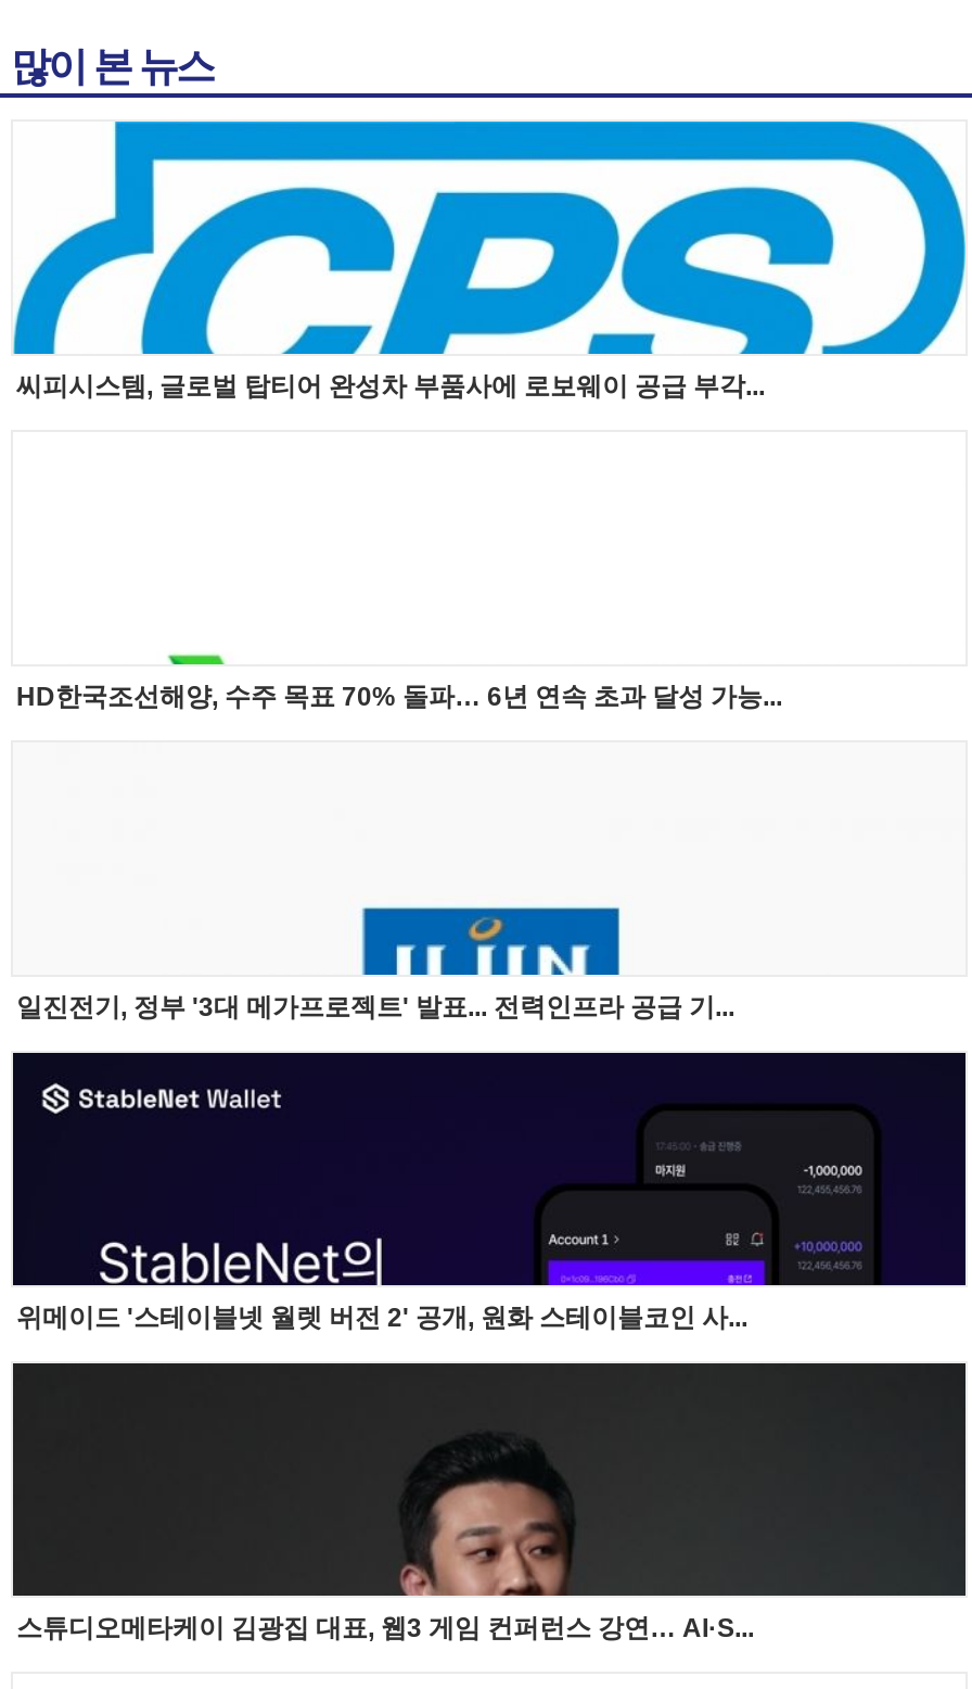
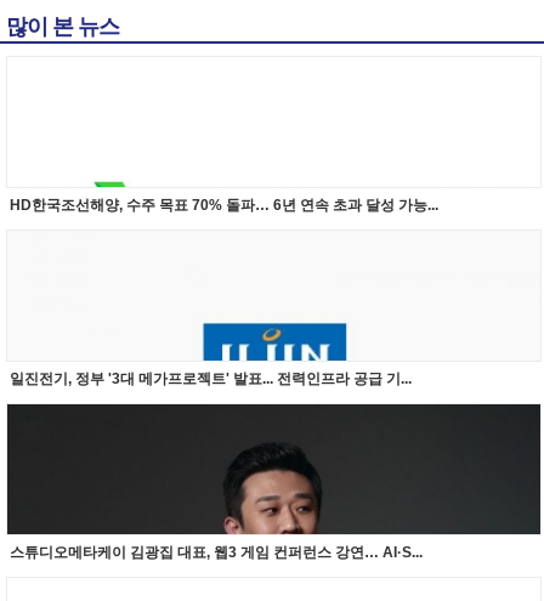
[11,119,965,401] [image] | 씨피시스템, 글로벌 탑티어 완성차 부품사에 로보웨이 공급 부각... -> none
[16,1057,961,1332] [image] | 위메이드 '스테이블넷 월렛 버전 2' 공개, 원화 스테이블코인 사... -> none

